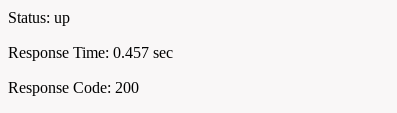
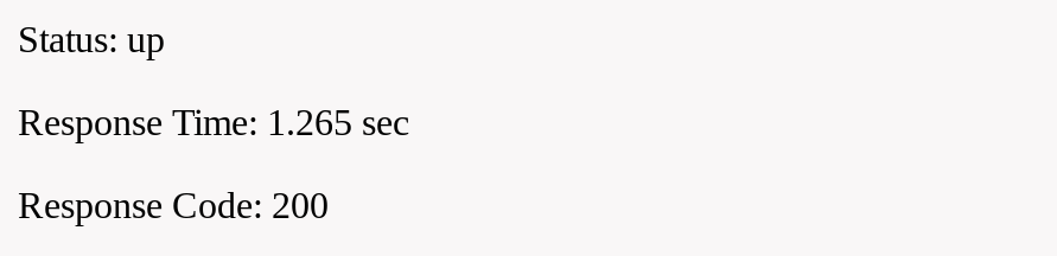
[8,44,173,61] Response Time: 0.457 sec -> [18,101,409,142] Response Time: 1.265 sec

